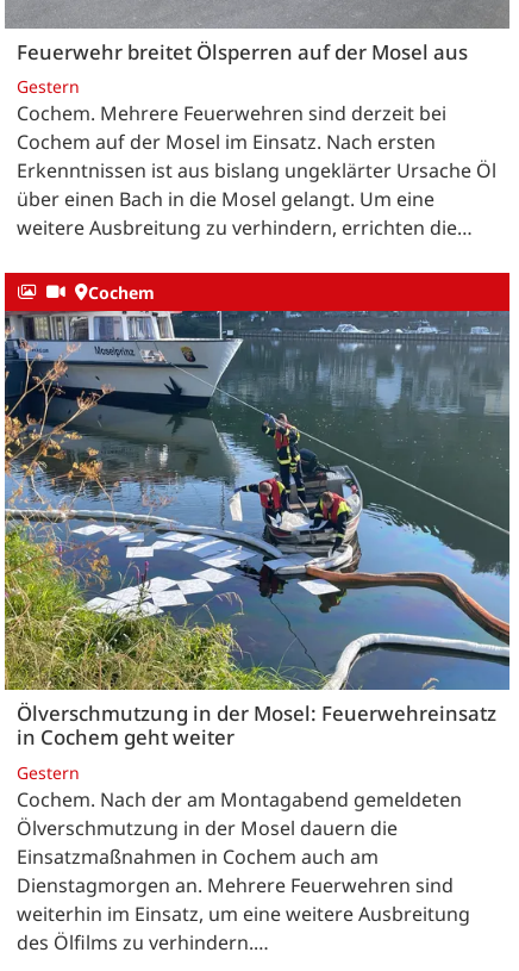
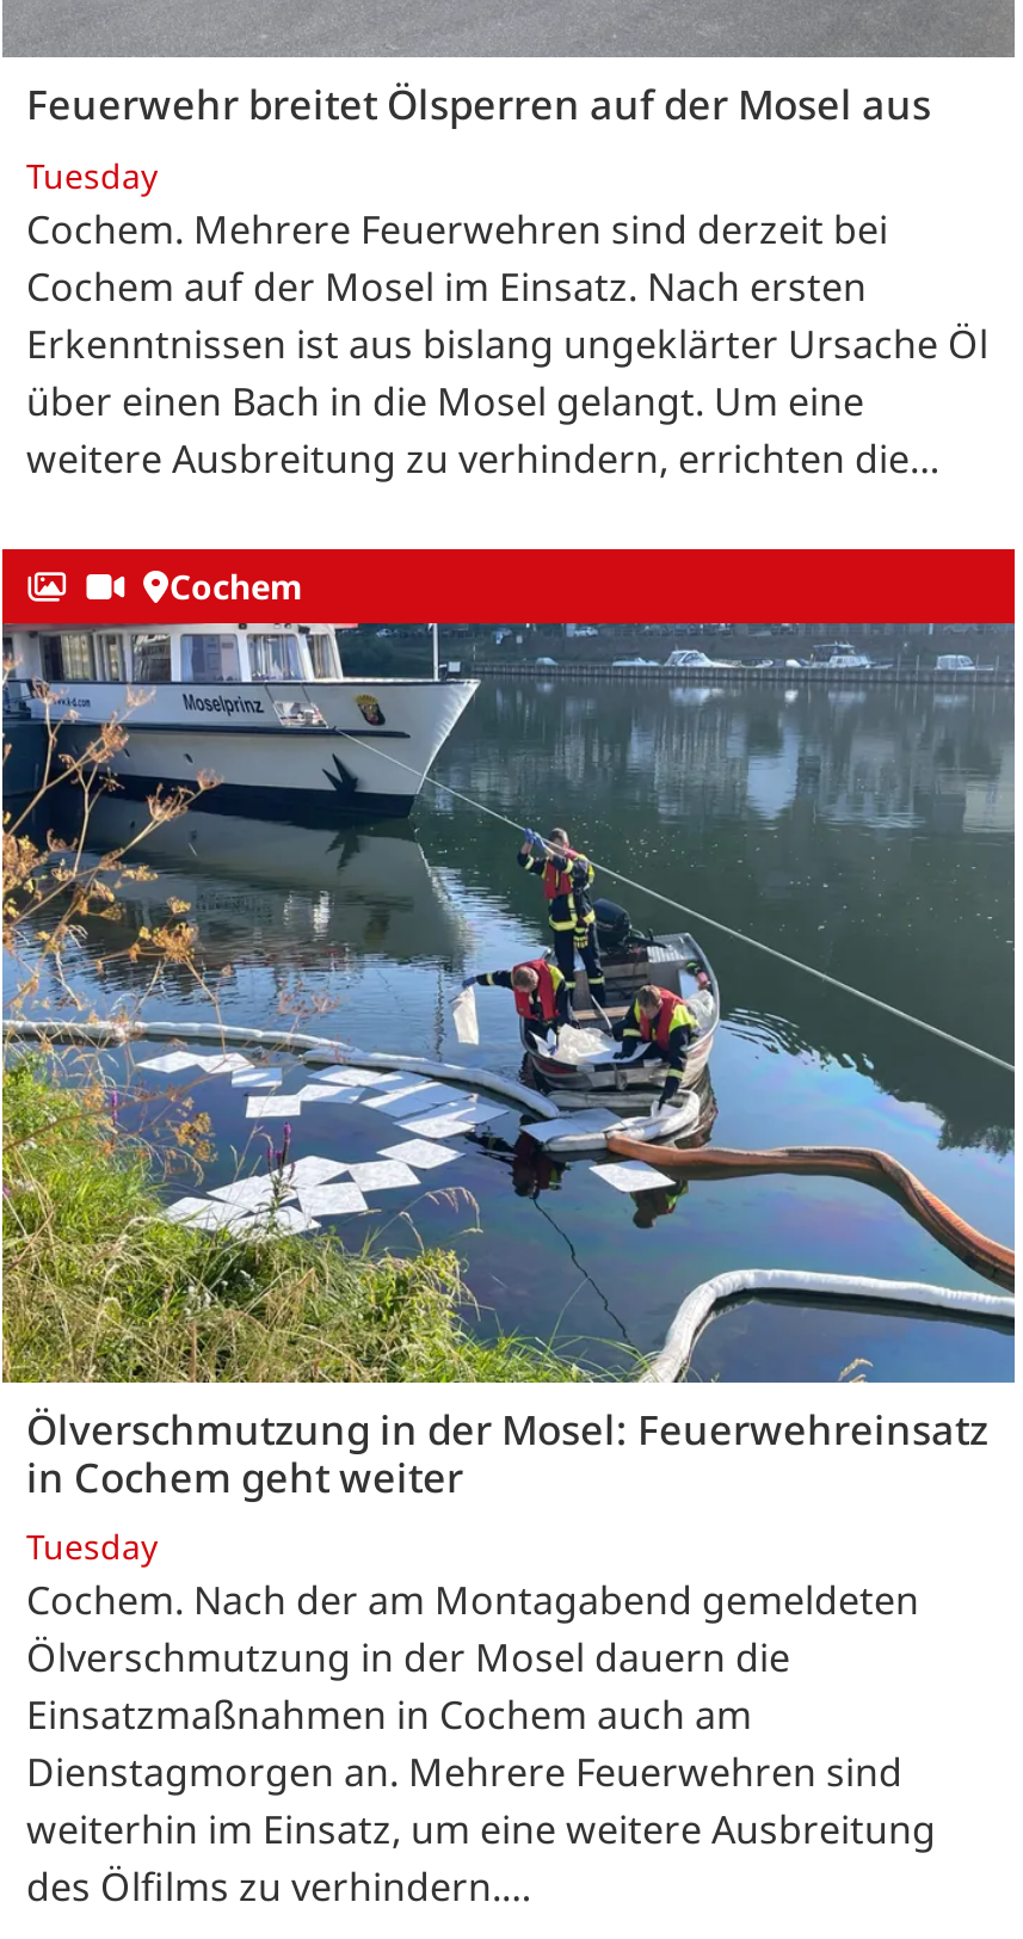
[17,76,80,98] Gestern -> [26,152,158,197] Tuesday
[17,761,80,783] Gestern -> [26,1524,158,1569] Tuesday

